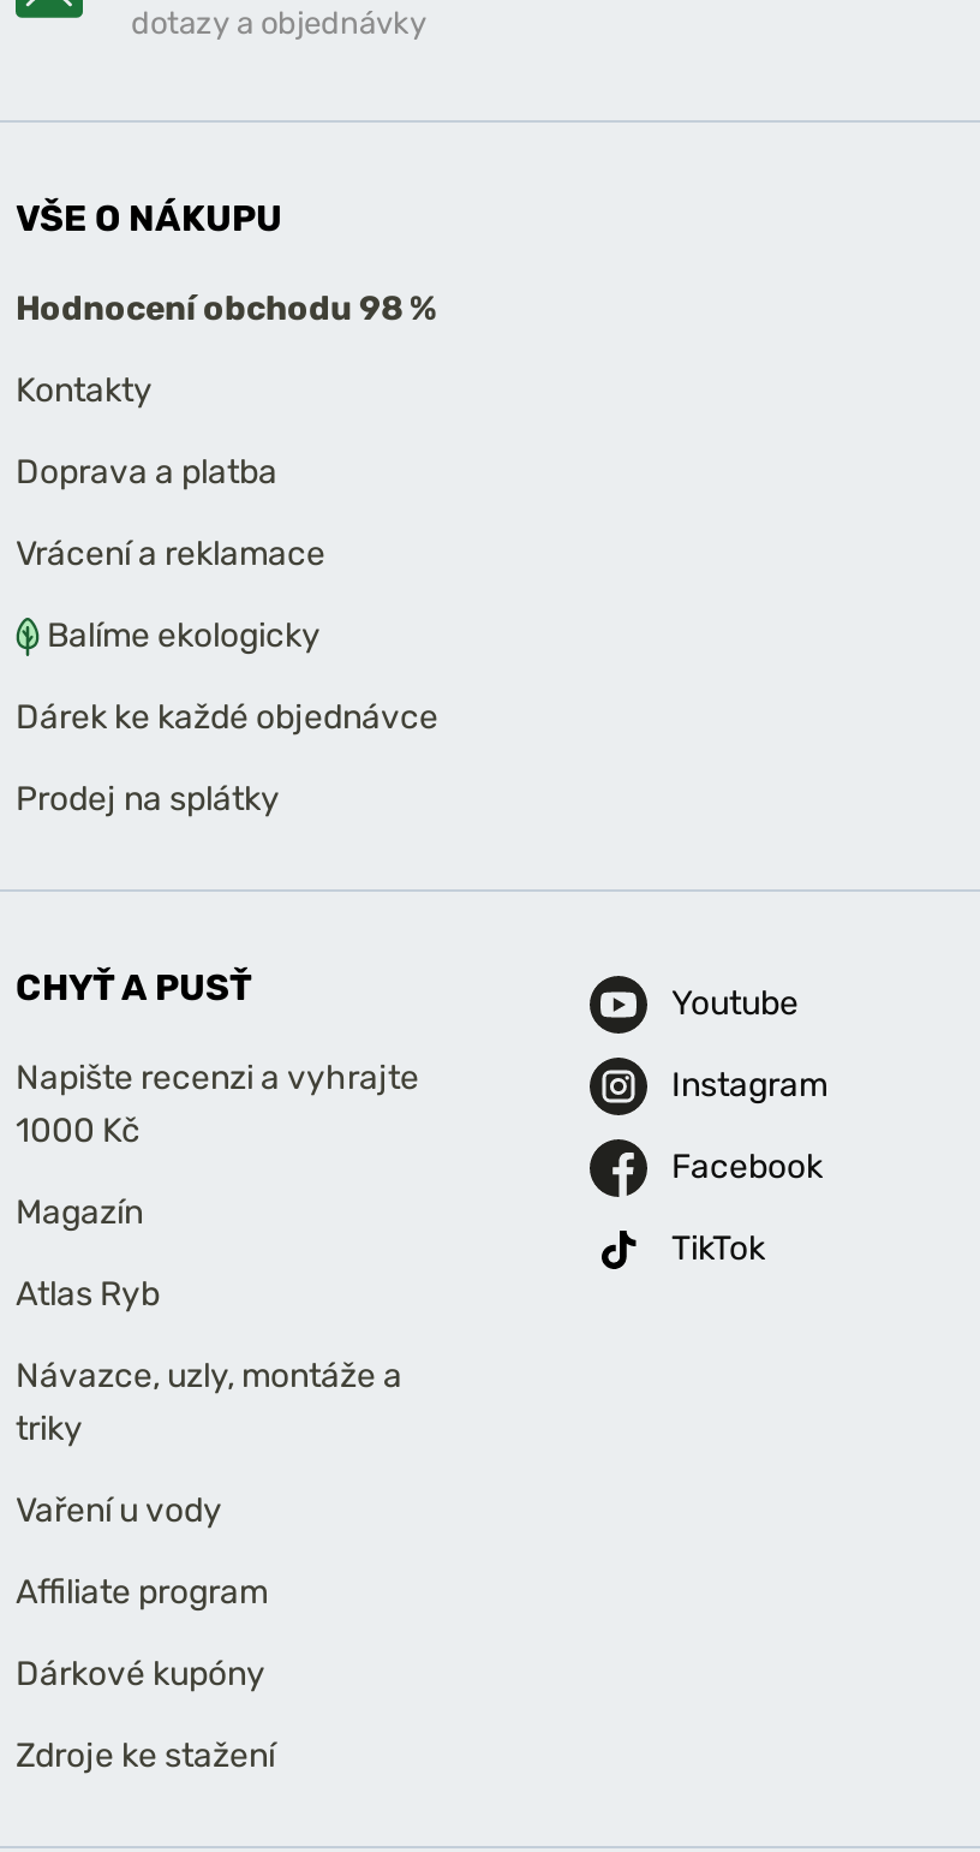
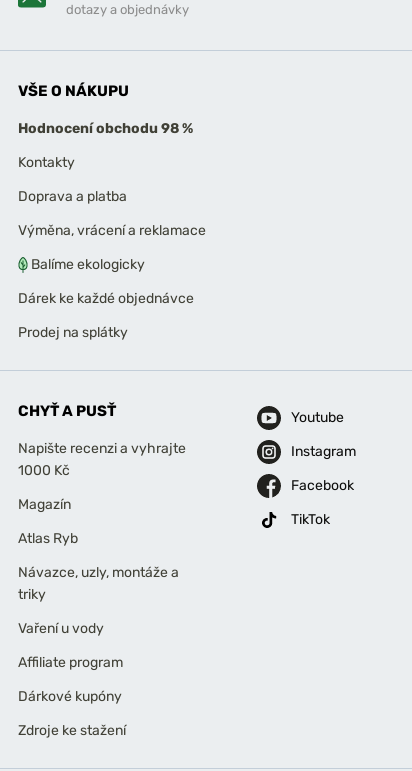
[16,534,325,575] Vrácení a reklamace -> [18,222,206,239] Výměna, vrácení a reklamace

